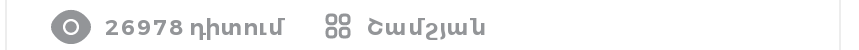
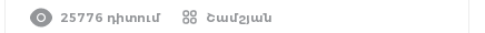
[105,12,285,40] 26978 դիտում -> [60,10,160,25] 25776 դիտում

